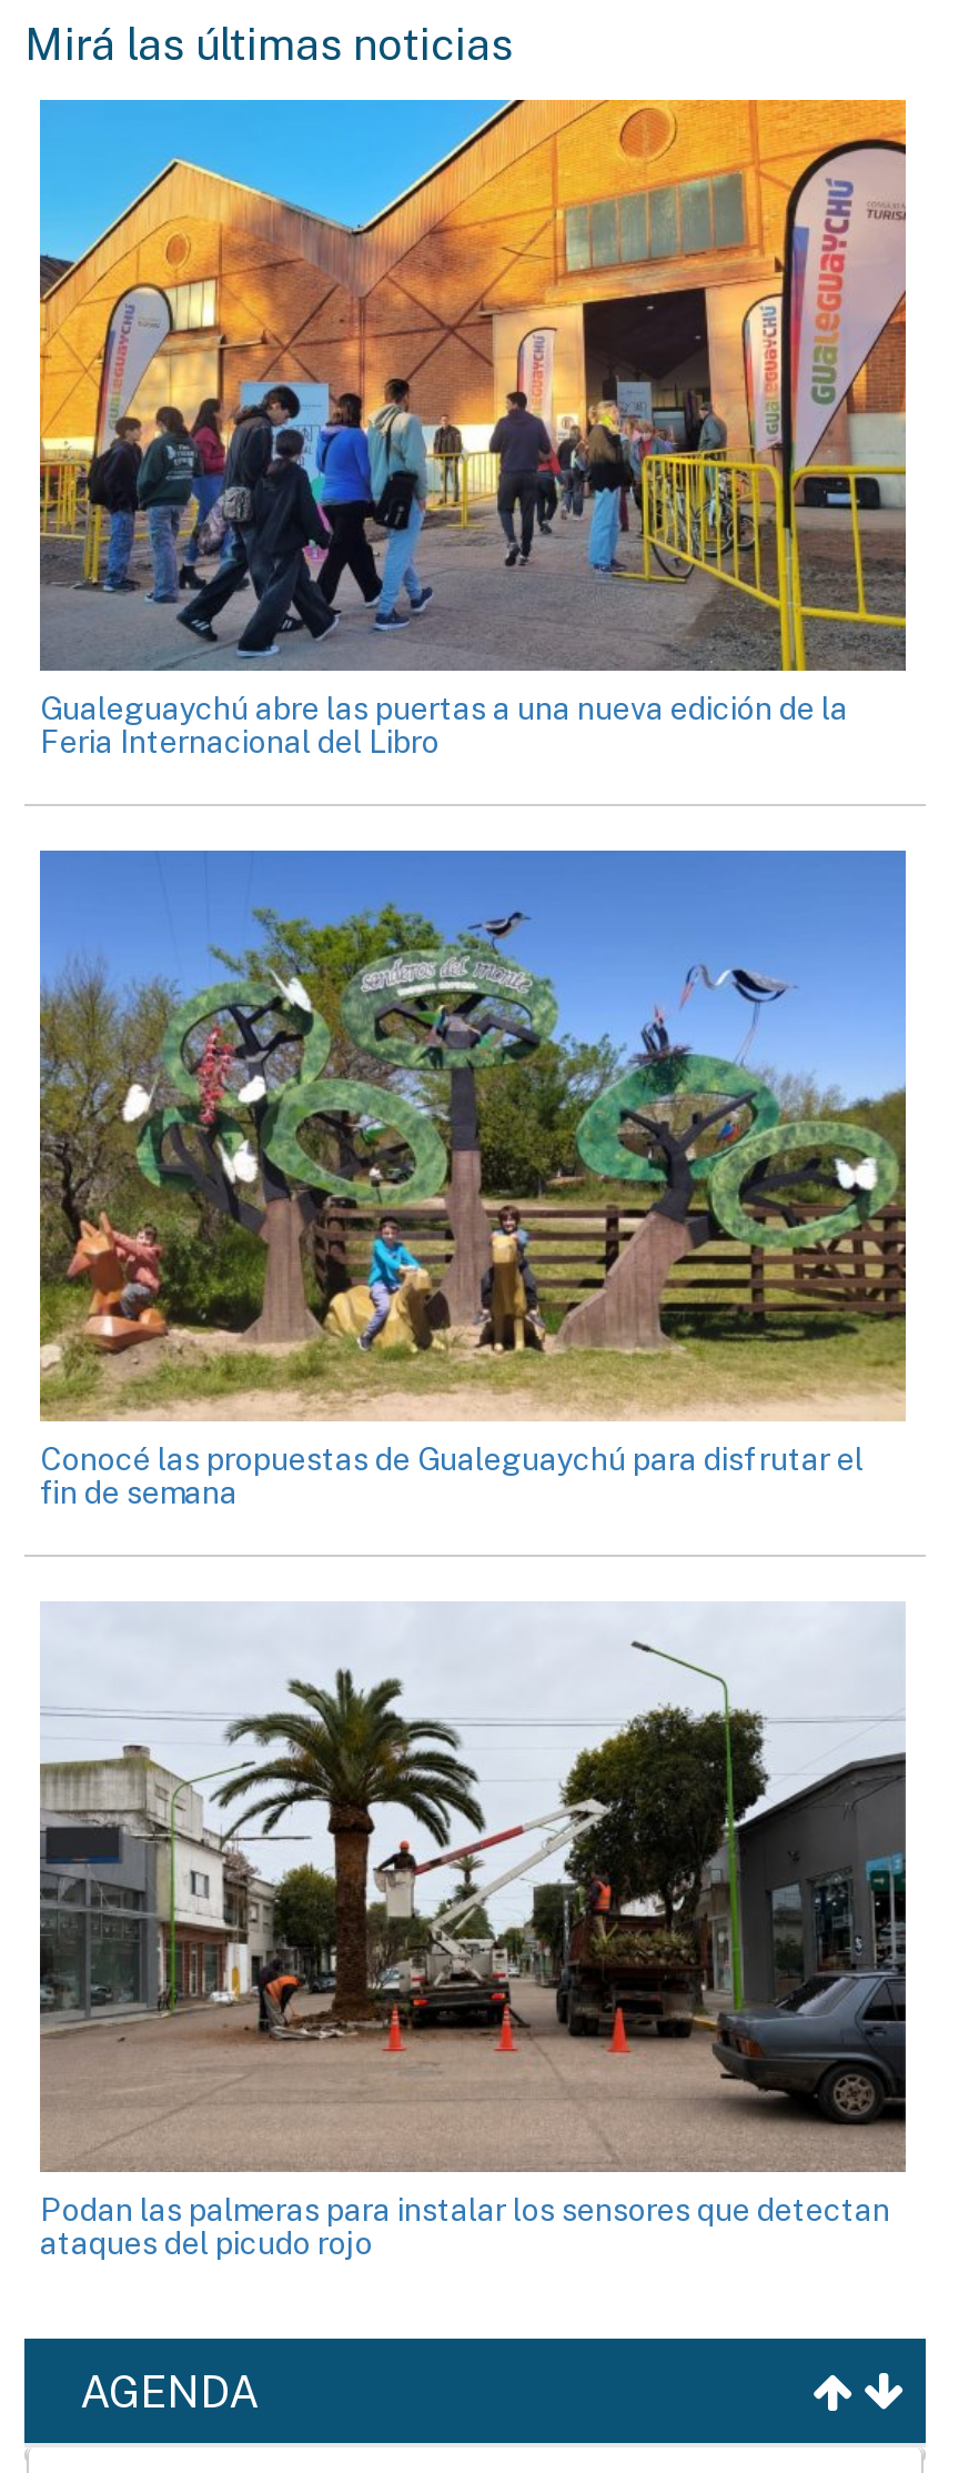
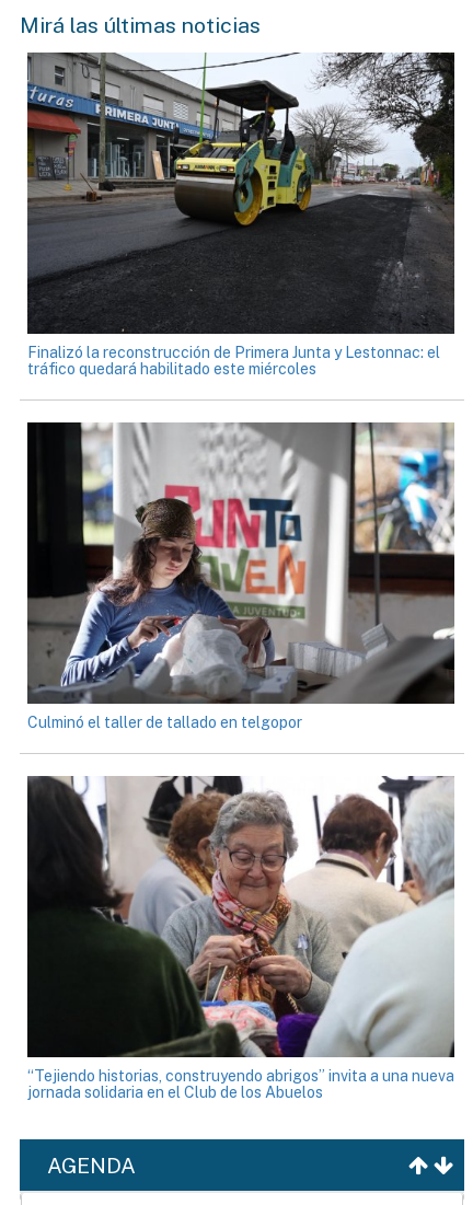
[38,98,908,760] [image] | Gualeguaychú abre las puertas a una nueva edición de la | Feria Internacional del Libro -> [26,51,455,378] [image] | Finalizó la reconstrucción de Primera Junta y Lestonnac: el | tráfico quedará habilitado este miércoles
[38,848,908,1510] [image] | Conocé las propuestas de Gualeguaychú para disfrutar el | fin de semana -> [26,421,455,731] [image] | Culminó el taller de tallado en telgopor
[38,1601,908,2261] [image] | Podan las palmeras para instalar los sensores que detectan | ataques del picudo rojo -> [26,775,454,1101] [image] | “Tejiendo historias, construyendo abrigos” invita a una nueva | jornada solidaria en el Club de los Abuelos

